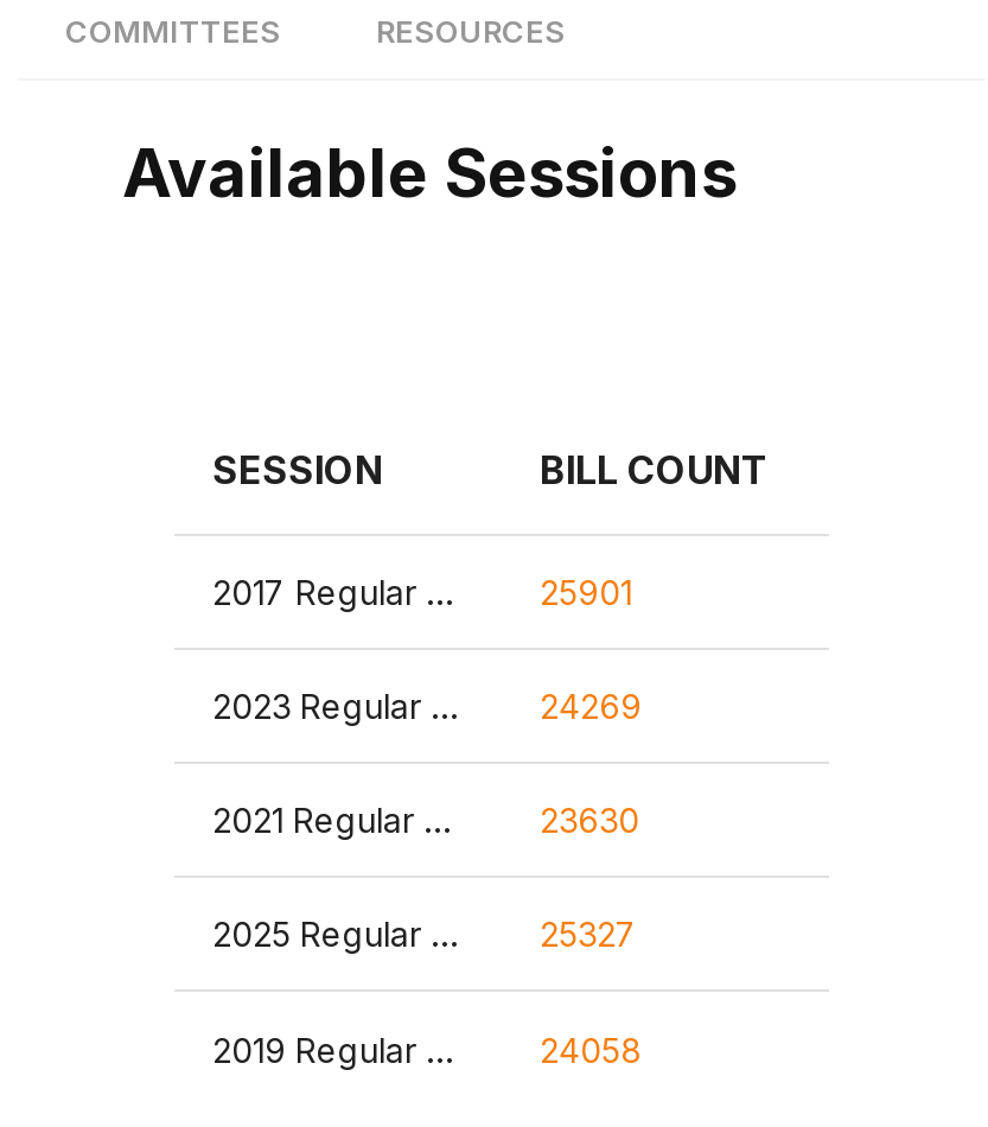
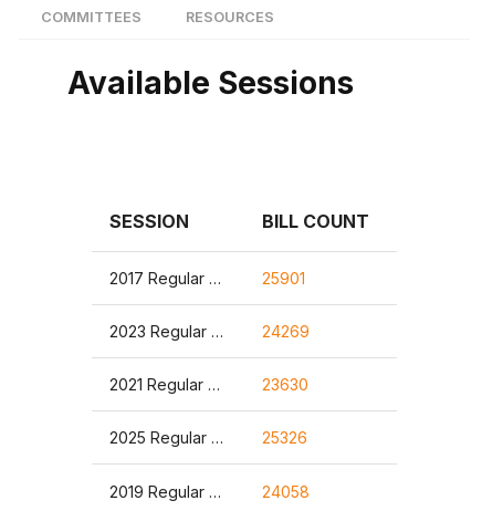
[540,913,637,954] 25327 -> [262,428,307,447] 25326

